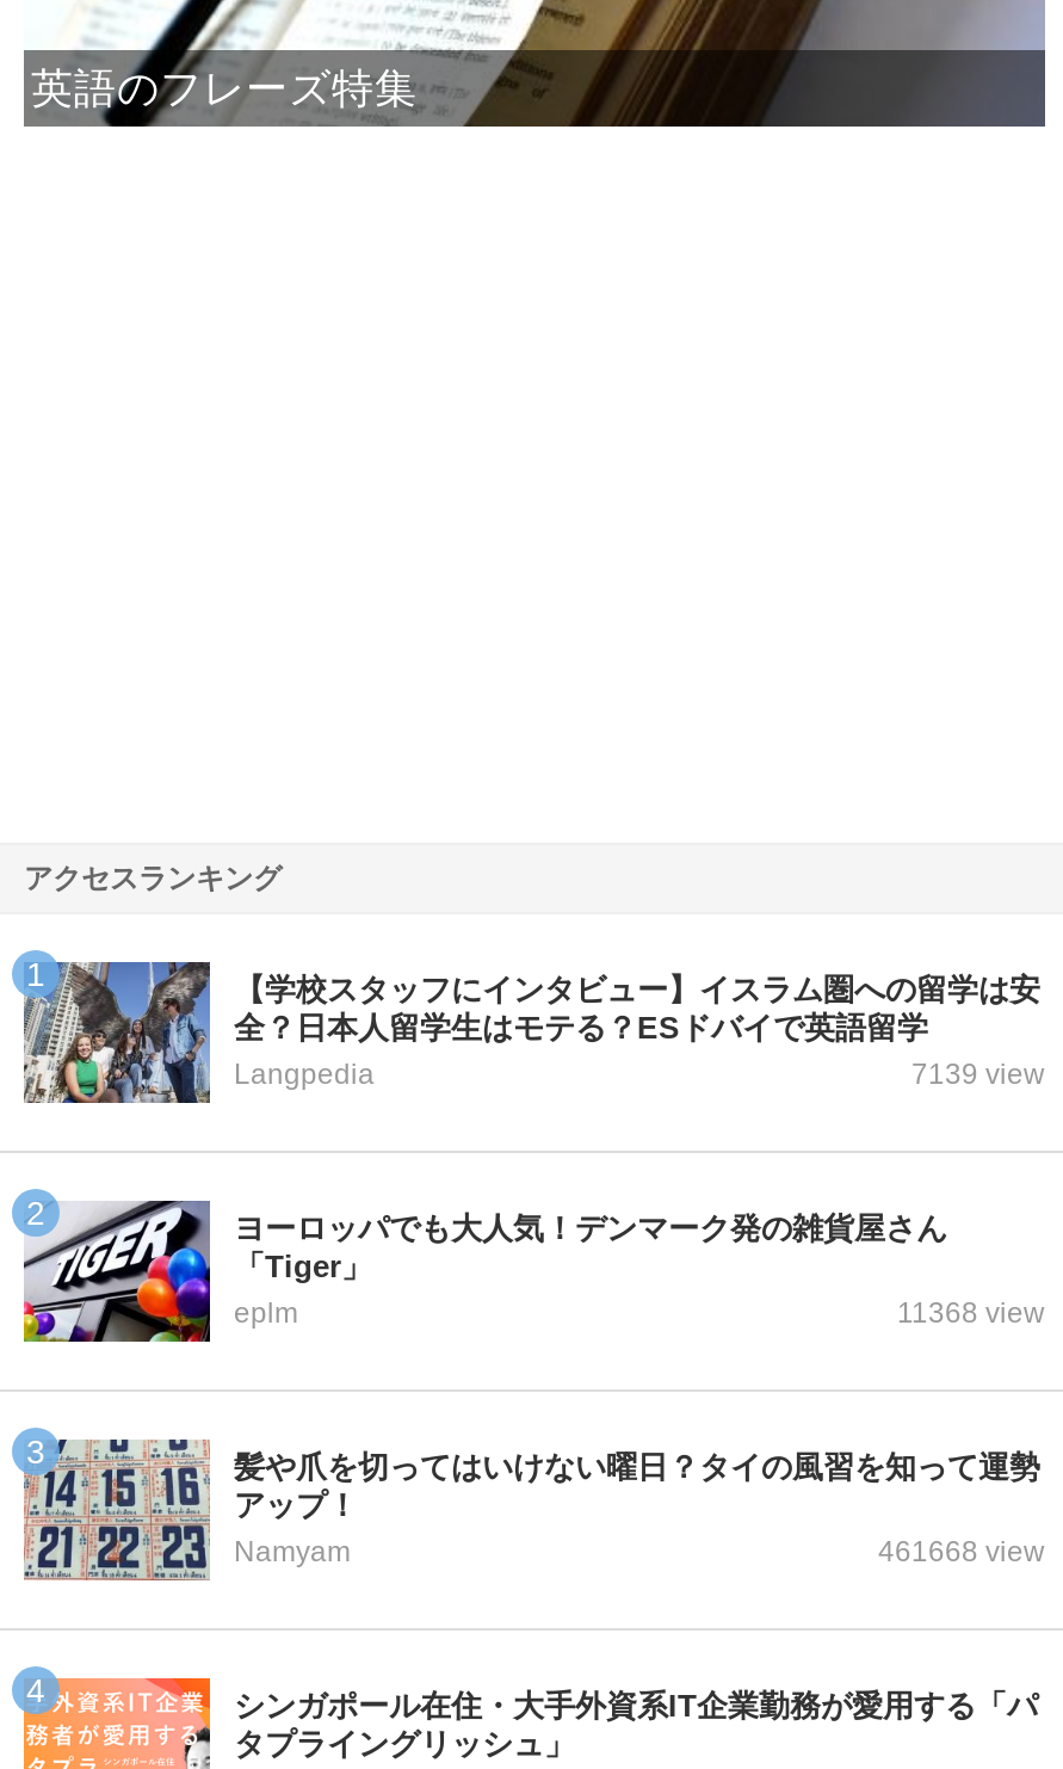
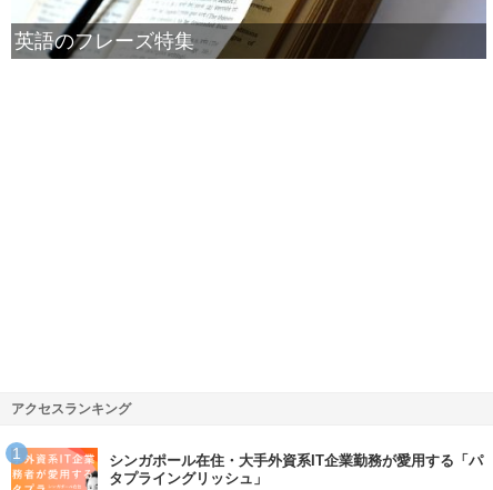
[21,960,1045,1105] [image] | 【学校スタッフにインタビュー】イスラム圏への留学は安 | 全？日本人留学生はモテる？ESドバイで英語留学 | Langpedia | 7139 view -> none
[10,1186,1045,1344] [image] | ヨーロッパでも大人気！デンマーク発の雑貨屋さん | 「Tiger」 | eplm | 11368 view -> none
[10,1425,1045,1580] [image] | 髪や爪を切ってはいけない曜日？タイの風習を知って運勢 | アップ！ | Namyam | 461668 view -> none

